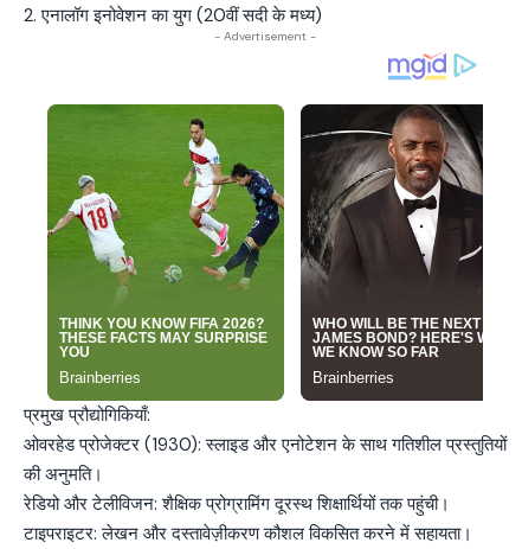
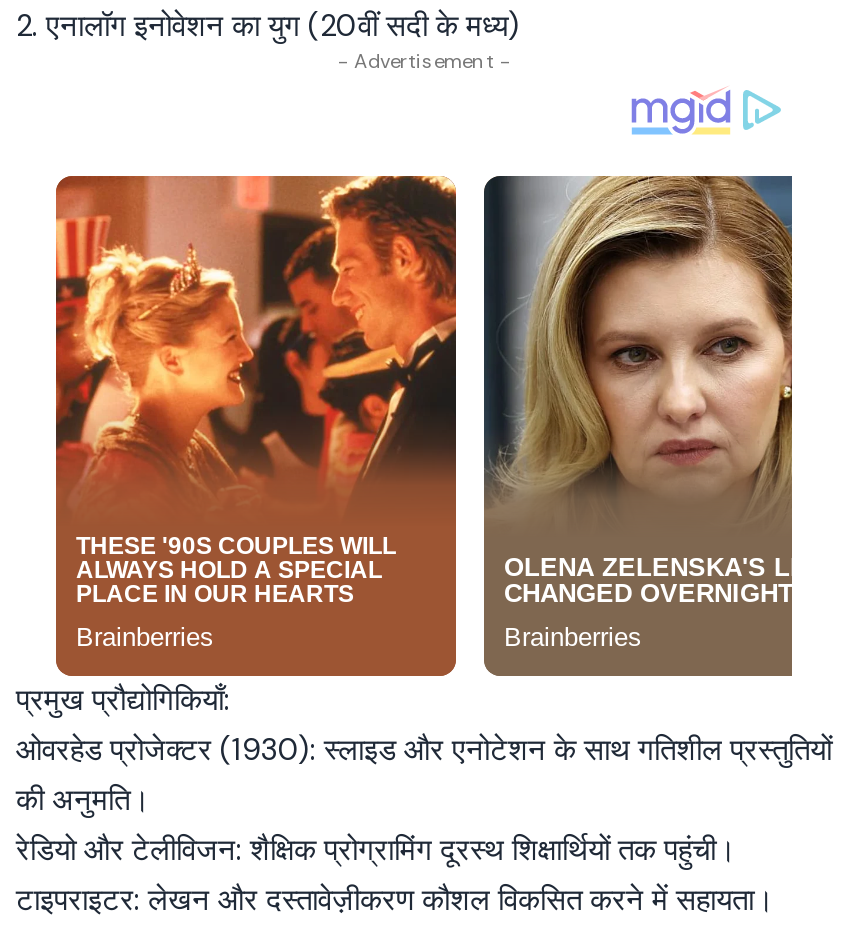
[46,103,285,401] [image] -> [54,174,458,676] [image]
[301,103,484,400] [image] -> [484,174,794,676] [image]

